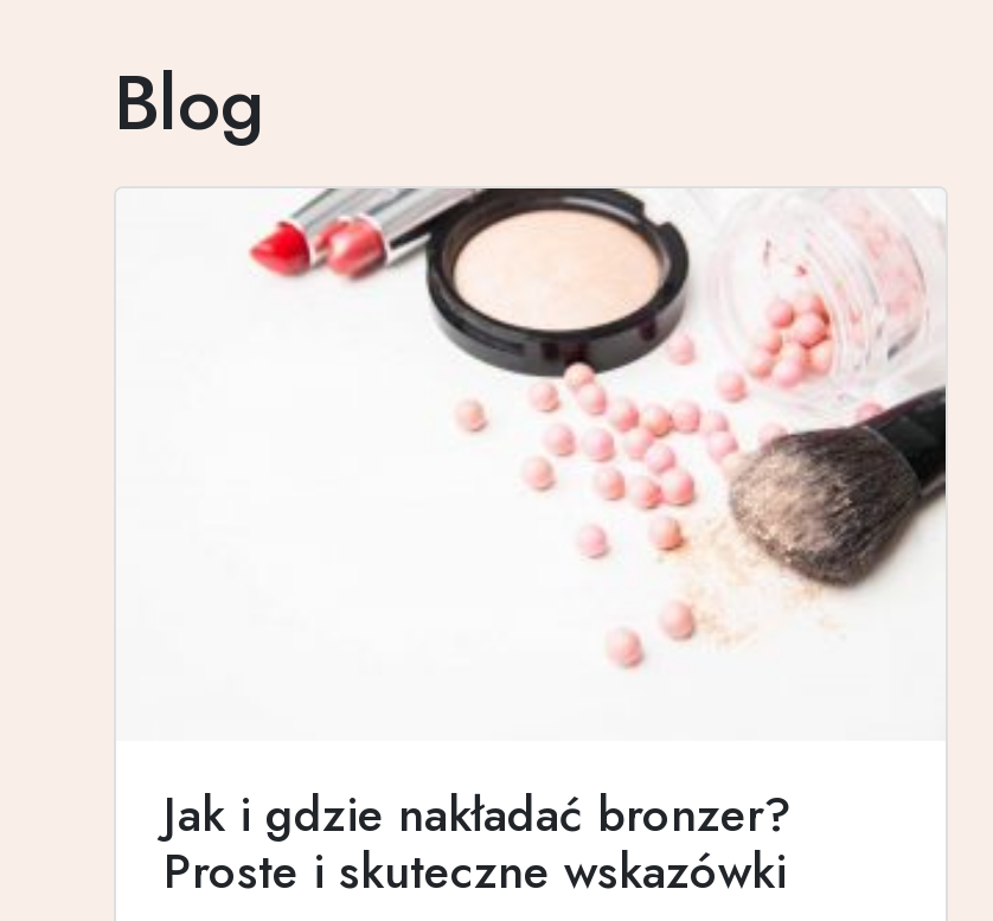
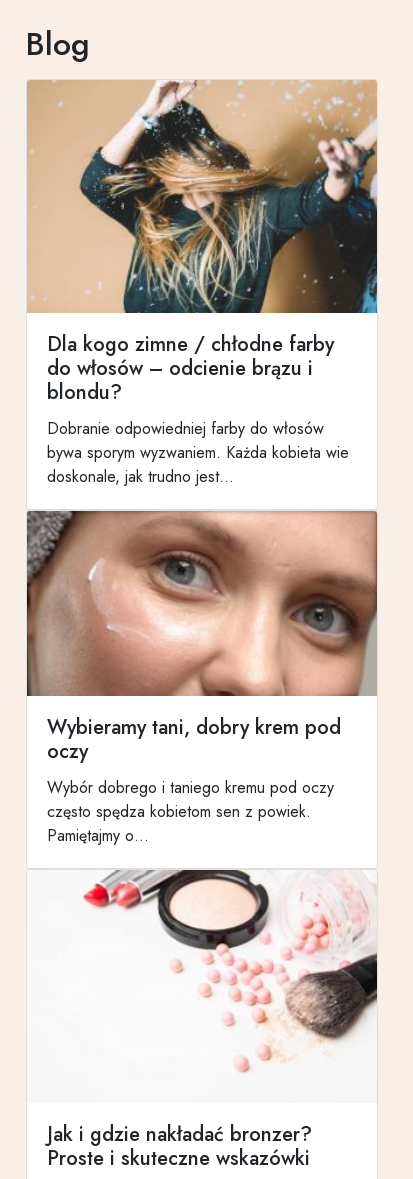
none -> [26,79,378,488] [image] | Dla kogo zimne / chłodne farby | do włosów – odcienie brązu i | blondu? | Dobranie odpowiedniej farby do włosów | bywa sporym wyzwaniem. Każda kobieta wie | doskonale, jak trudno jest…
none -> [26,509,378,847] [image] | Wybieramy tani, dobry krem pod | oczy | Wybór dobrego i taniego kremu pod oczy | często spędza kobietom sen z powiek. | Pamiętajmy o…

